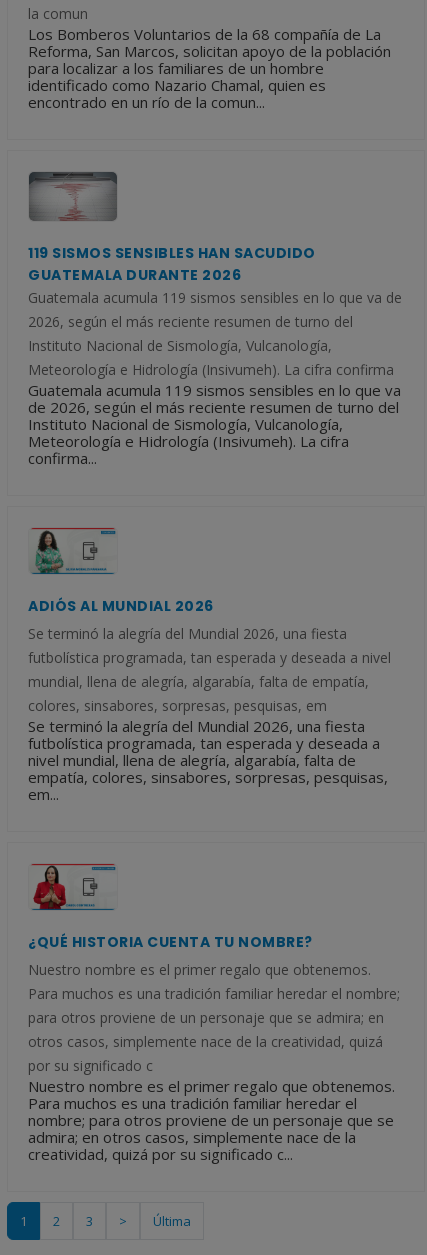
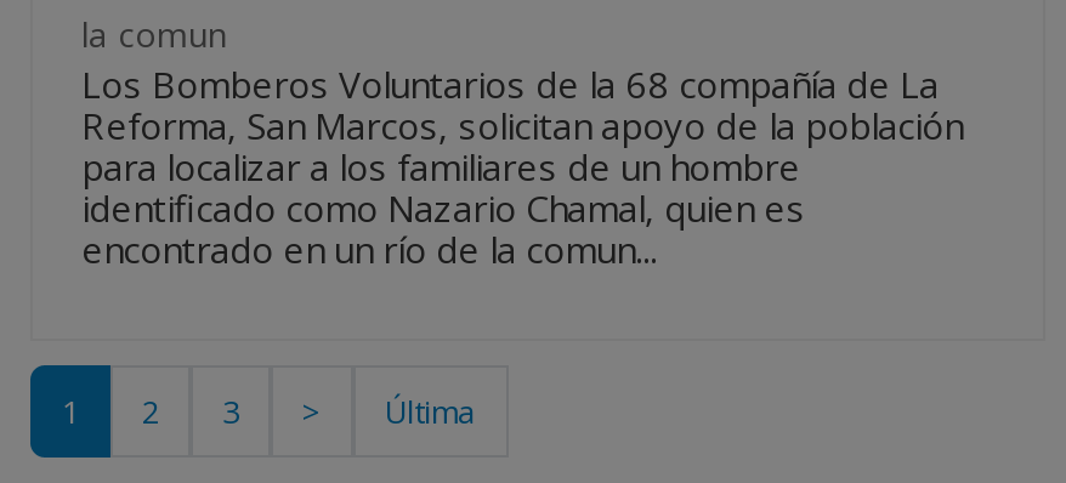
[28,171,402,468] [image] | 119 SISMOS SENSIBLES HAN SACUDIDO | GUATEMALA DURANTE 2026 | Guatemala acumula 119 sismos sensibles en lo que va de | 2026, según el más reciente resumen de turno del | Instituto Nacional de Sismología, Vulcanología, | Meteorología e Hidrología (Insivumeh). La cifra confirma | Guatemala acumula 119 sismos sensibles en lo que va | de 2026, según el más reciente resumen de turno del | Instituto Nacional de Sismología, Vulcanología, | Meteorología e Hidrología (Insivumeh). La cifra | confirma... -> none
[28,527,391,804] [image] | ADIÓS AL MUNDIAL 2026 | Se terminó la alegría del Mundial 2026, una fiesta | futbolística programada, tan esperada y deseada a nivel | mundial, llena de alegría, algarabía, falta de empatía, | colores, sinsabores, sorpresas, pesquisas, em | Se terminó la alegría del Mundial 2026, una fiesta | futbolística programada, tan esperada y deseada a | nivel mundial, llena de alegría, algarabía, falta de | empatía, colores, sinsabores, sorpresas, pesquisas, | em... -> none
[28,863,400,1164] [image] | ¿QUÉ HISTORIA CUENTA TU NOMBRE? | Nuestro nombre es el primer regalo que obtenemos. | Para muchos es una tradición familiar heredar el nombre; | para otros proviene de un personaje que se admira; en | otros casos, simplemente nace de la creatividad, quizá | por su significado c | Nuestro nombre es el primer regalo que obtenemos. | Para muchos es una tradición familiar heredar el | nombre; para otros proviene de un personaje que se | admira; en otros casos, simplemente nace de la | creatividad, quizá por su significado c... -> none

